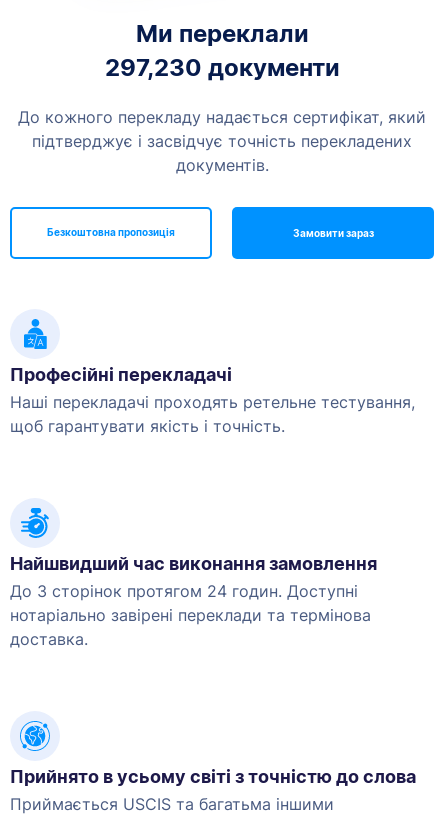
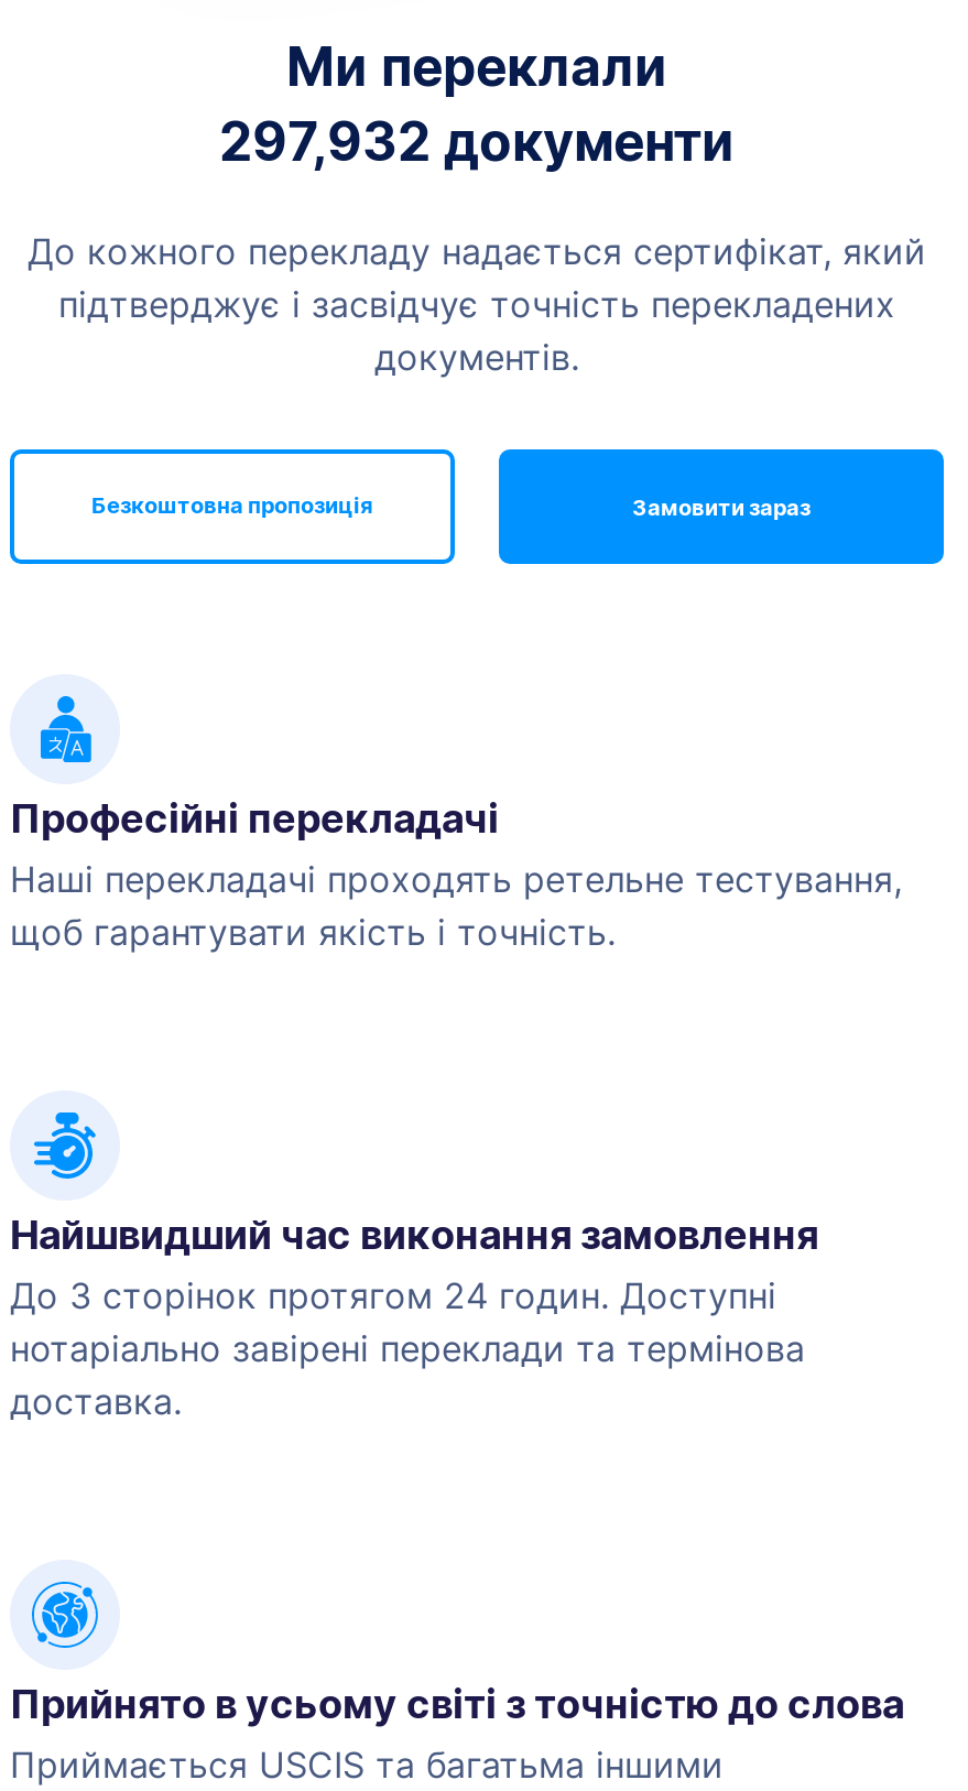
[104,53,339,82] 297,230 документи -> [219,110,735,174] 297,932 документи

